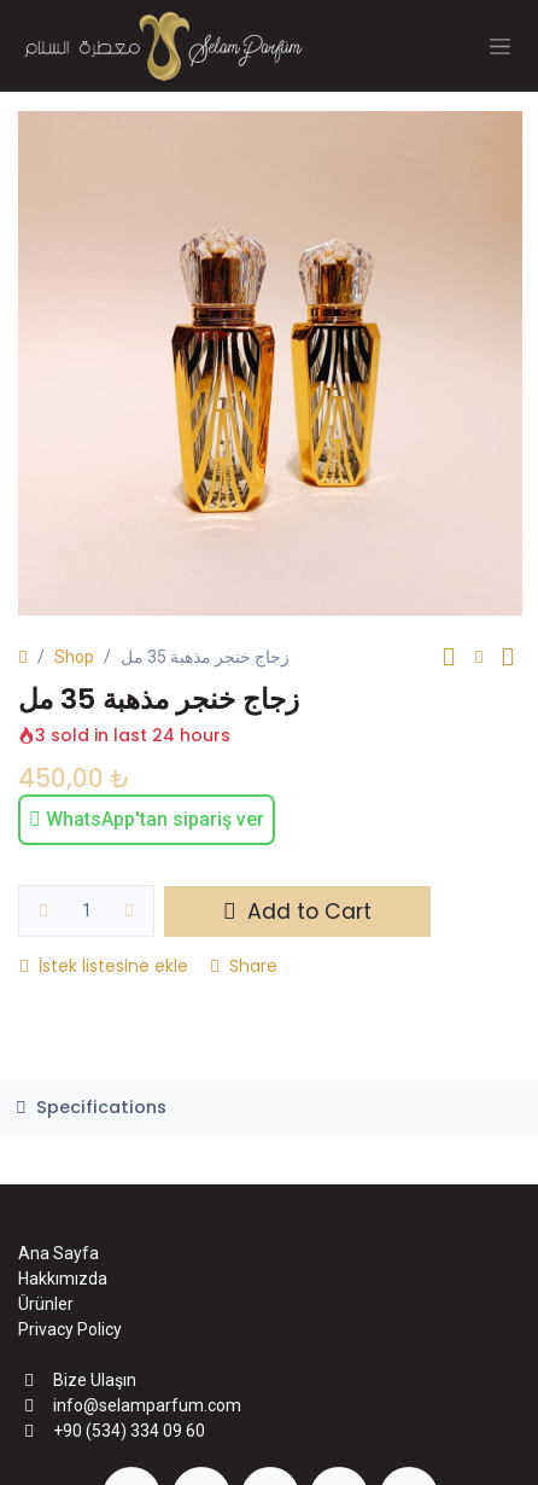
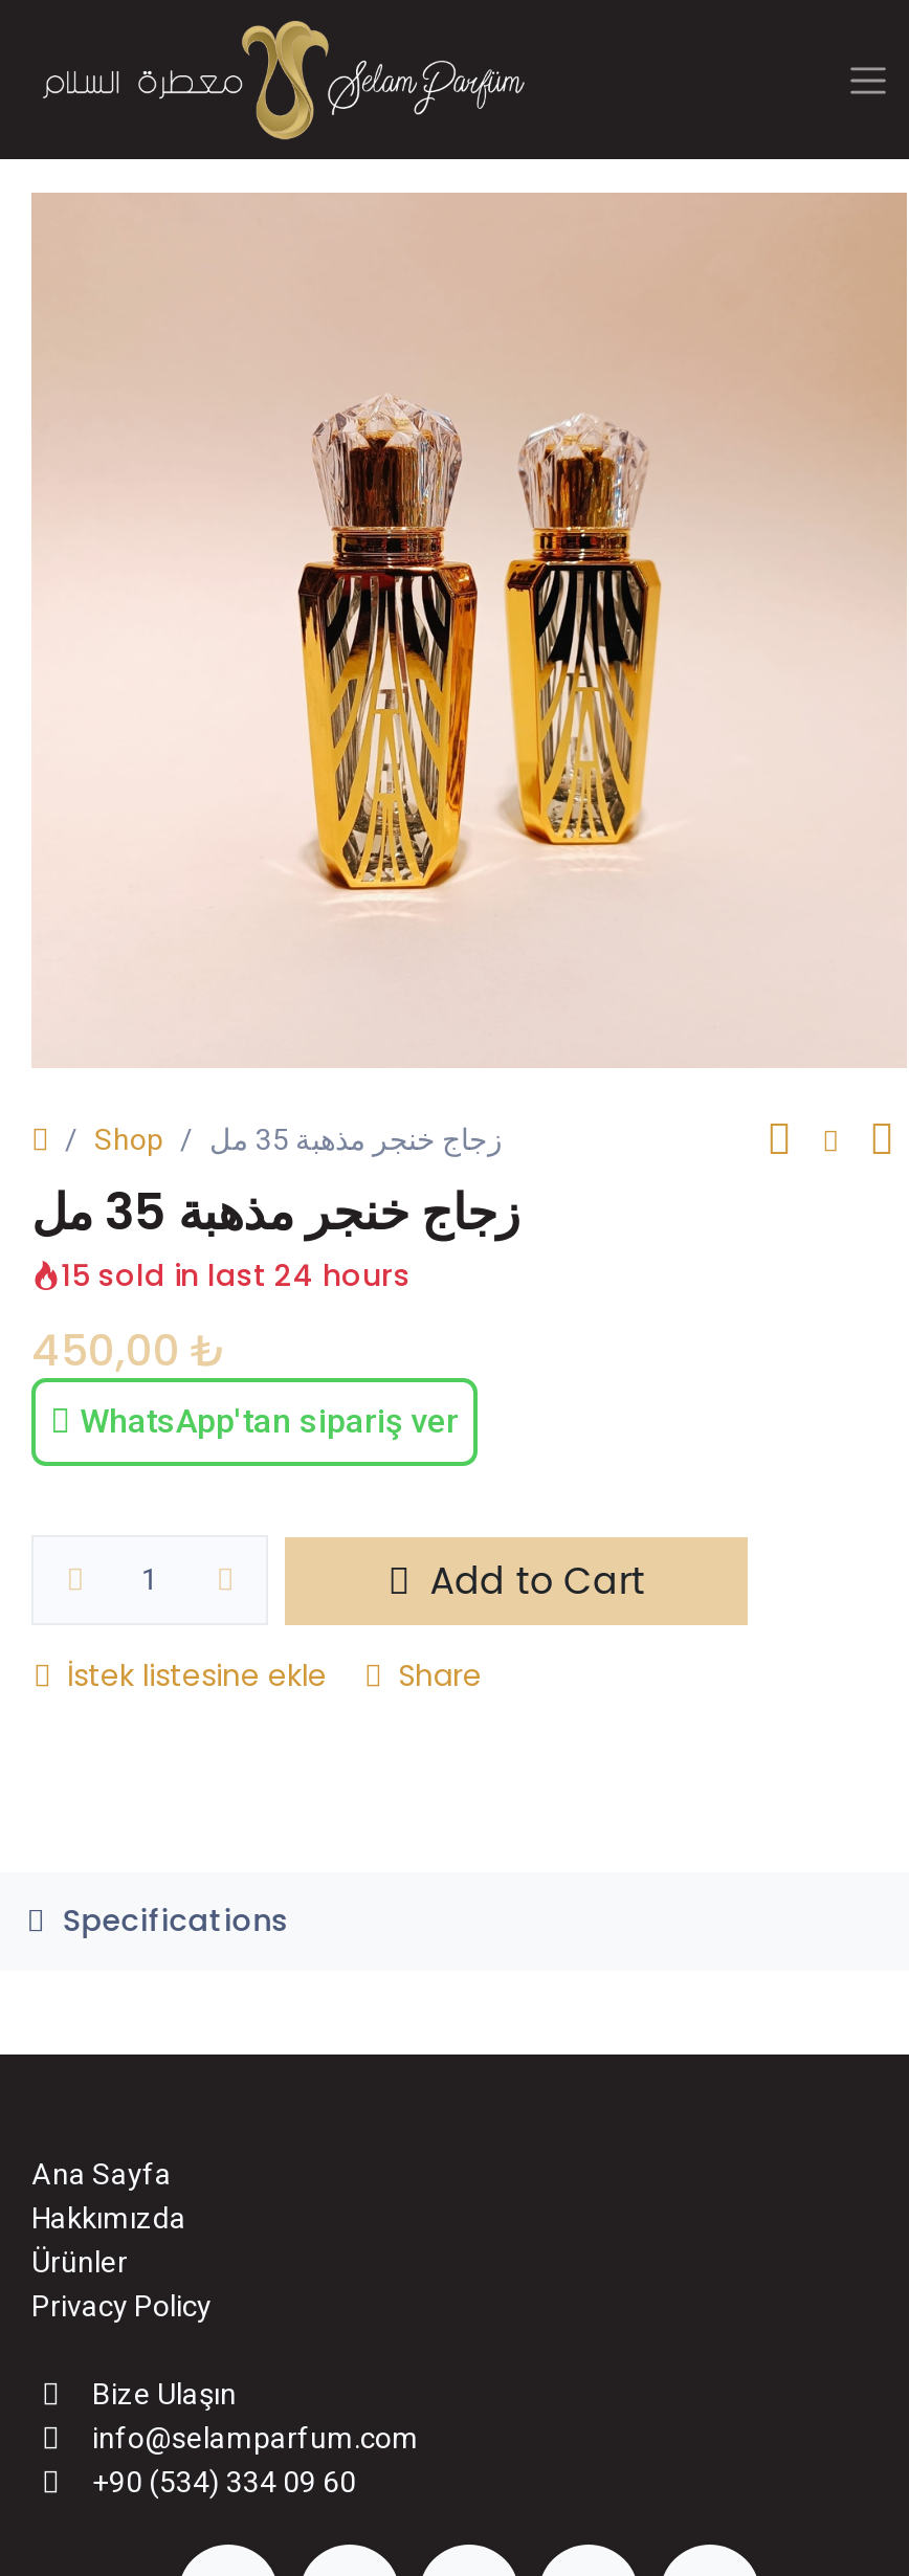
[35,723,230,747] 3 sold in last 24 hours -> [61,1254,411,1296] 15 sold in last 24 hours

